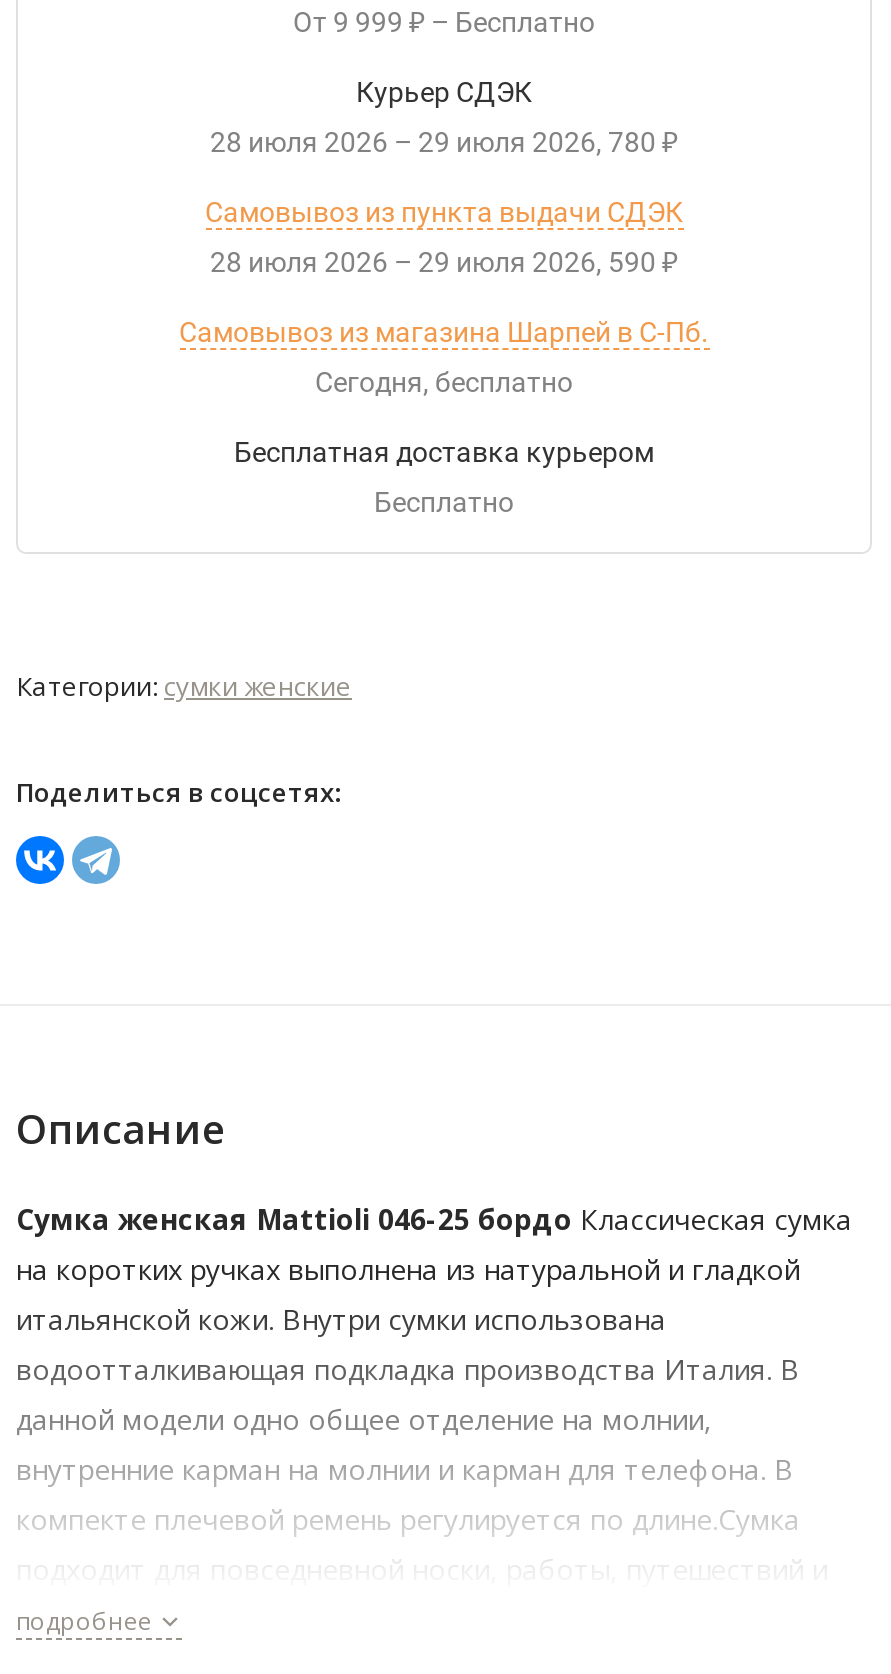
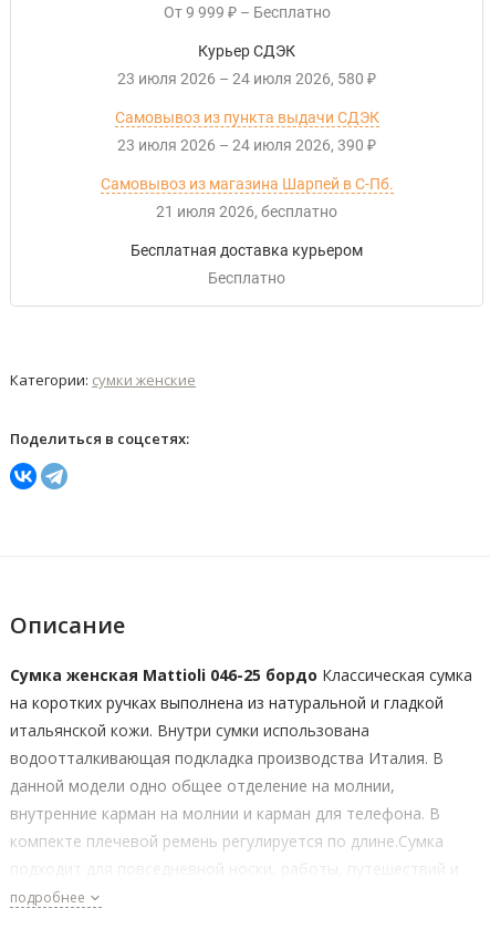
[210,126,678,158] 28 июля 2026 – 29 июля 2026 780 ₽ -> [117,70,376,87] 23 июля 2026 – 24 июля 2026 580 ₽
[210,246,678,278] 28 июля 2026 – 29 июля 2026 590 ₽ -> [117,136,376,154] 23 июля 2026 – 24 июля 2026 390 ₽
[315,366,423,398] Сегодня -> [156,203,254,220] 21 июля 2026

